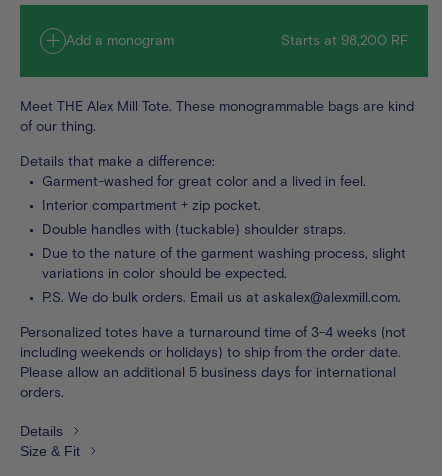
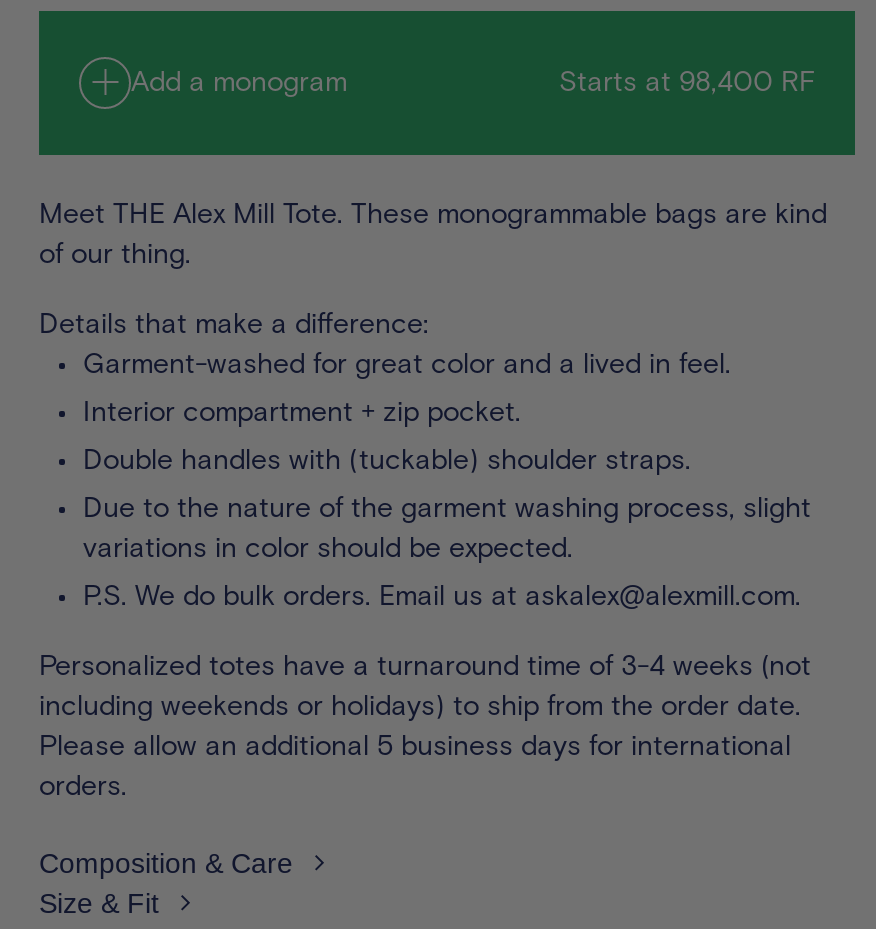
[281,32,408,49] Starts at 98,200 RF -> [559,66,815,100] Starts at 98,400 RF
[20,423,63,439] Details -> [39,848,293,880] Composition & Care

